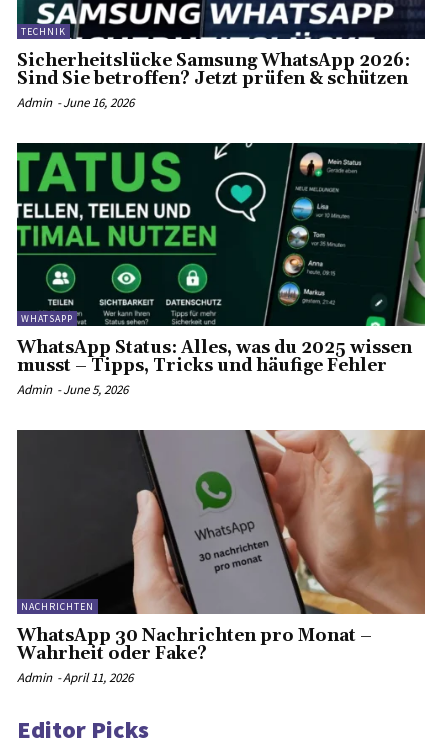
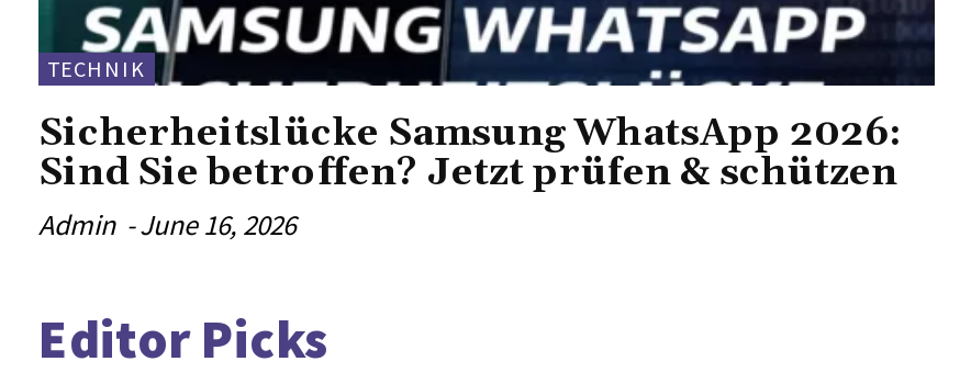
[16,142,426,398] [image] | WHATSAPP | WhatsApp Status: Alles, was du 2025 wissen | musst – Tipps, Tricks und häufige Fehler | Admin - June 5, 2026 -> none
[17,429,426,686] [image] | NACHRICHTEN | WhatsApp 30 Nachrichten pro Monat – | Wahrheit oder Fake? | Admin - April 11, 2026 -> none

